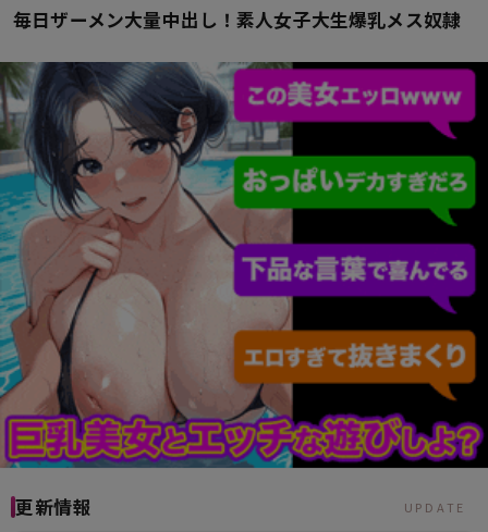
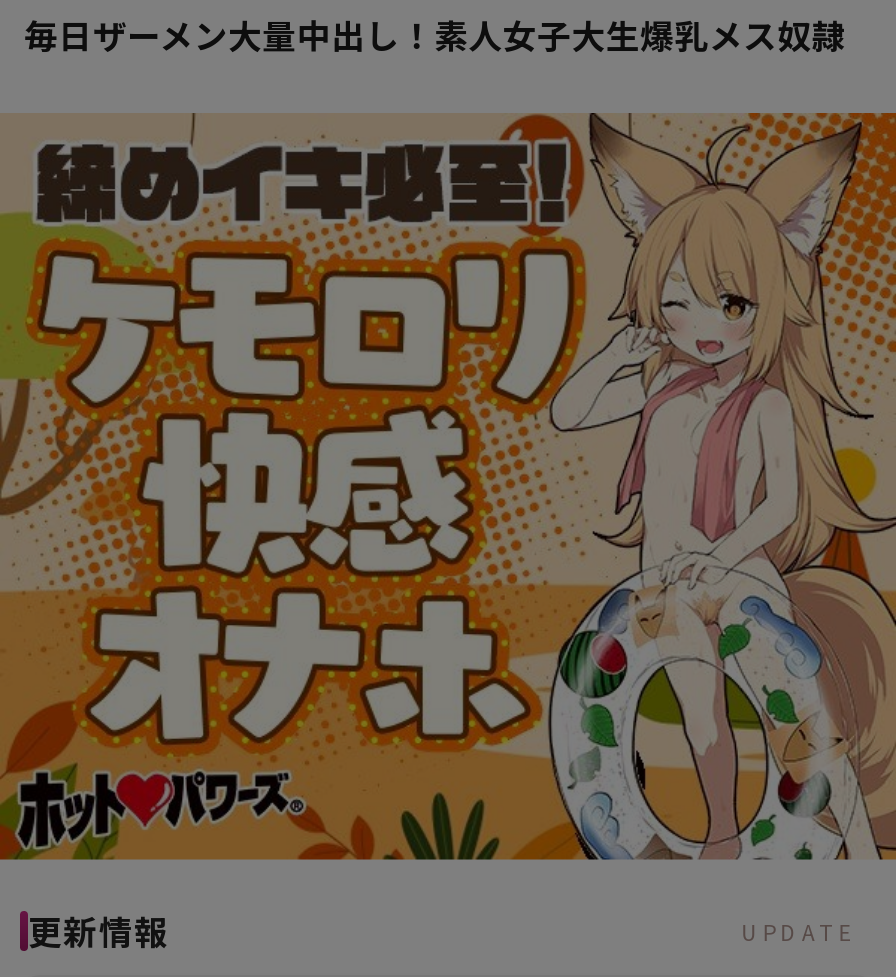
[3,61,485,469] [image] -> [6,111,890,861] [image]

